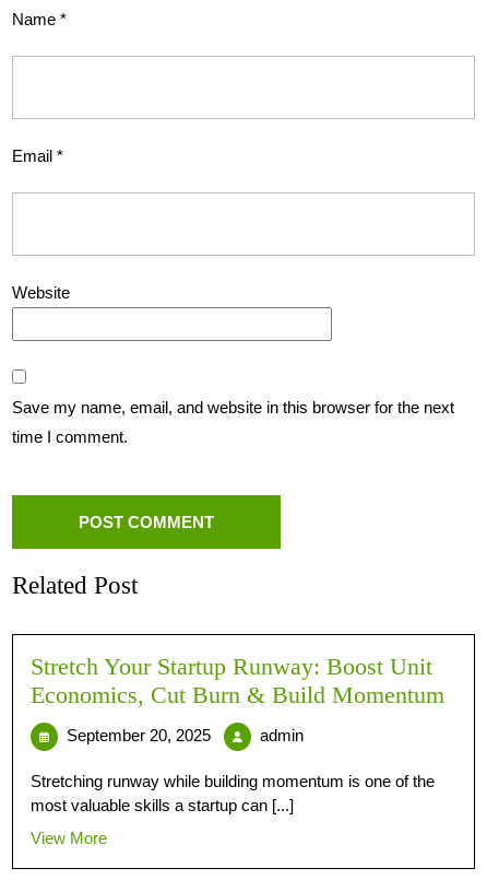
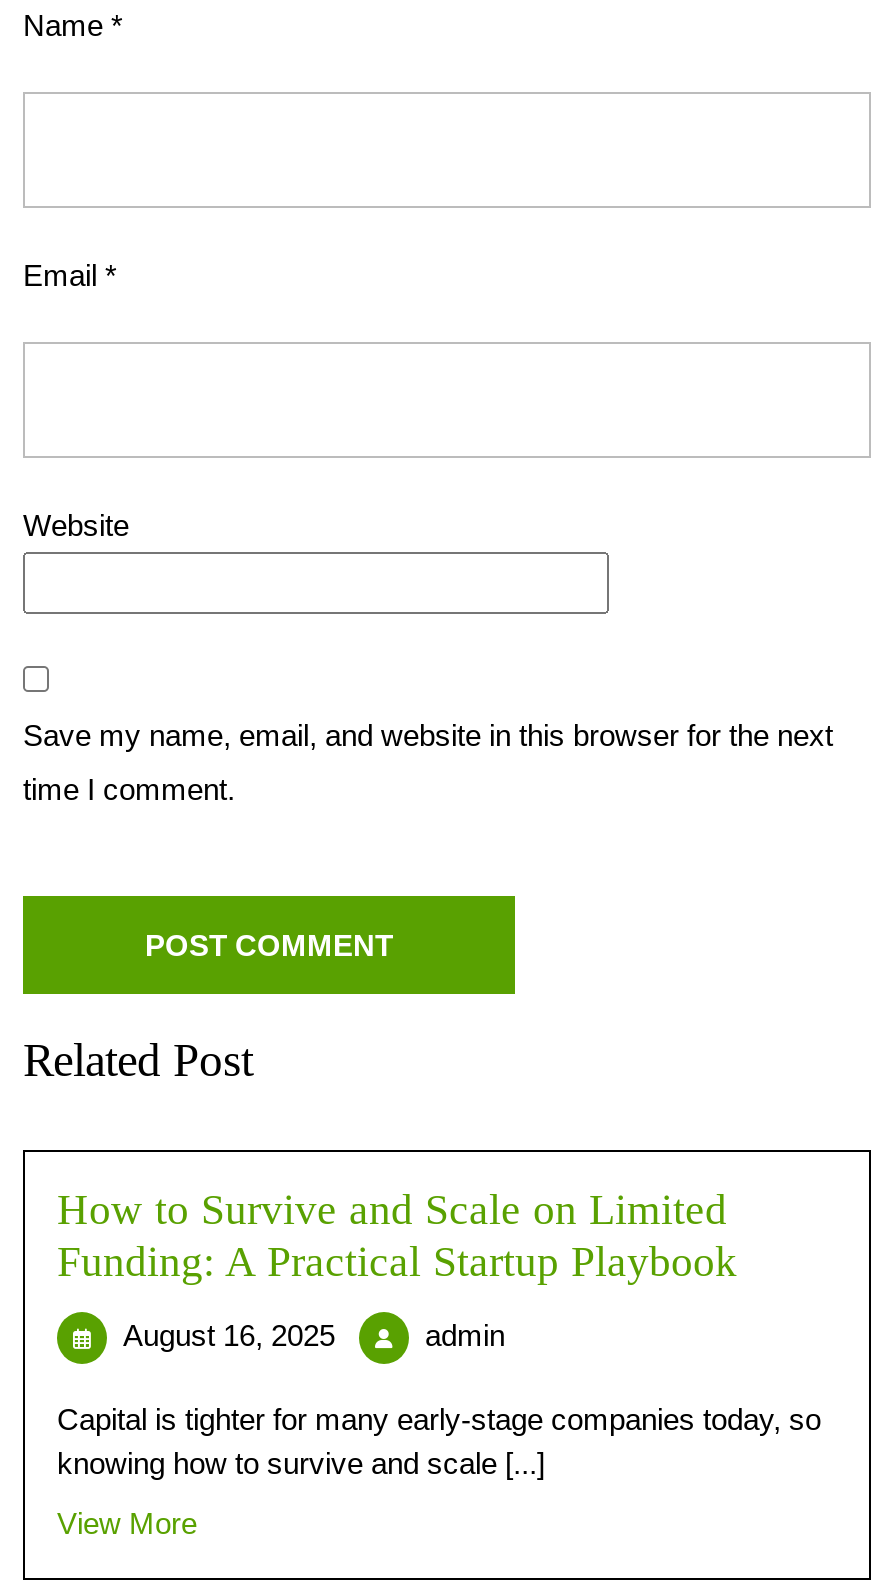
[31,653,444,708] Stretch Your Startup Runway: Boost Unit | Economics, Cut Burn & Build Momentum -> [57,1186,737,1286] How to Survive and Scale on Limited | Funding: A Practical Startup Playbook
[67,726,211,744] September 20, 2025 -> [123,1318,335,1352] August 16, 2025
[31,772,435,814] Stretching runway while building momentum is one of the | most valuable skills a startup can [...] -> [57,1402,821,1480] Capital is tighter for many early-stage companies today, so | knowing how to survive and scale [...]

